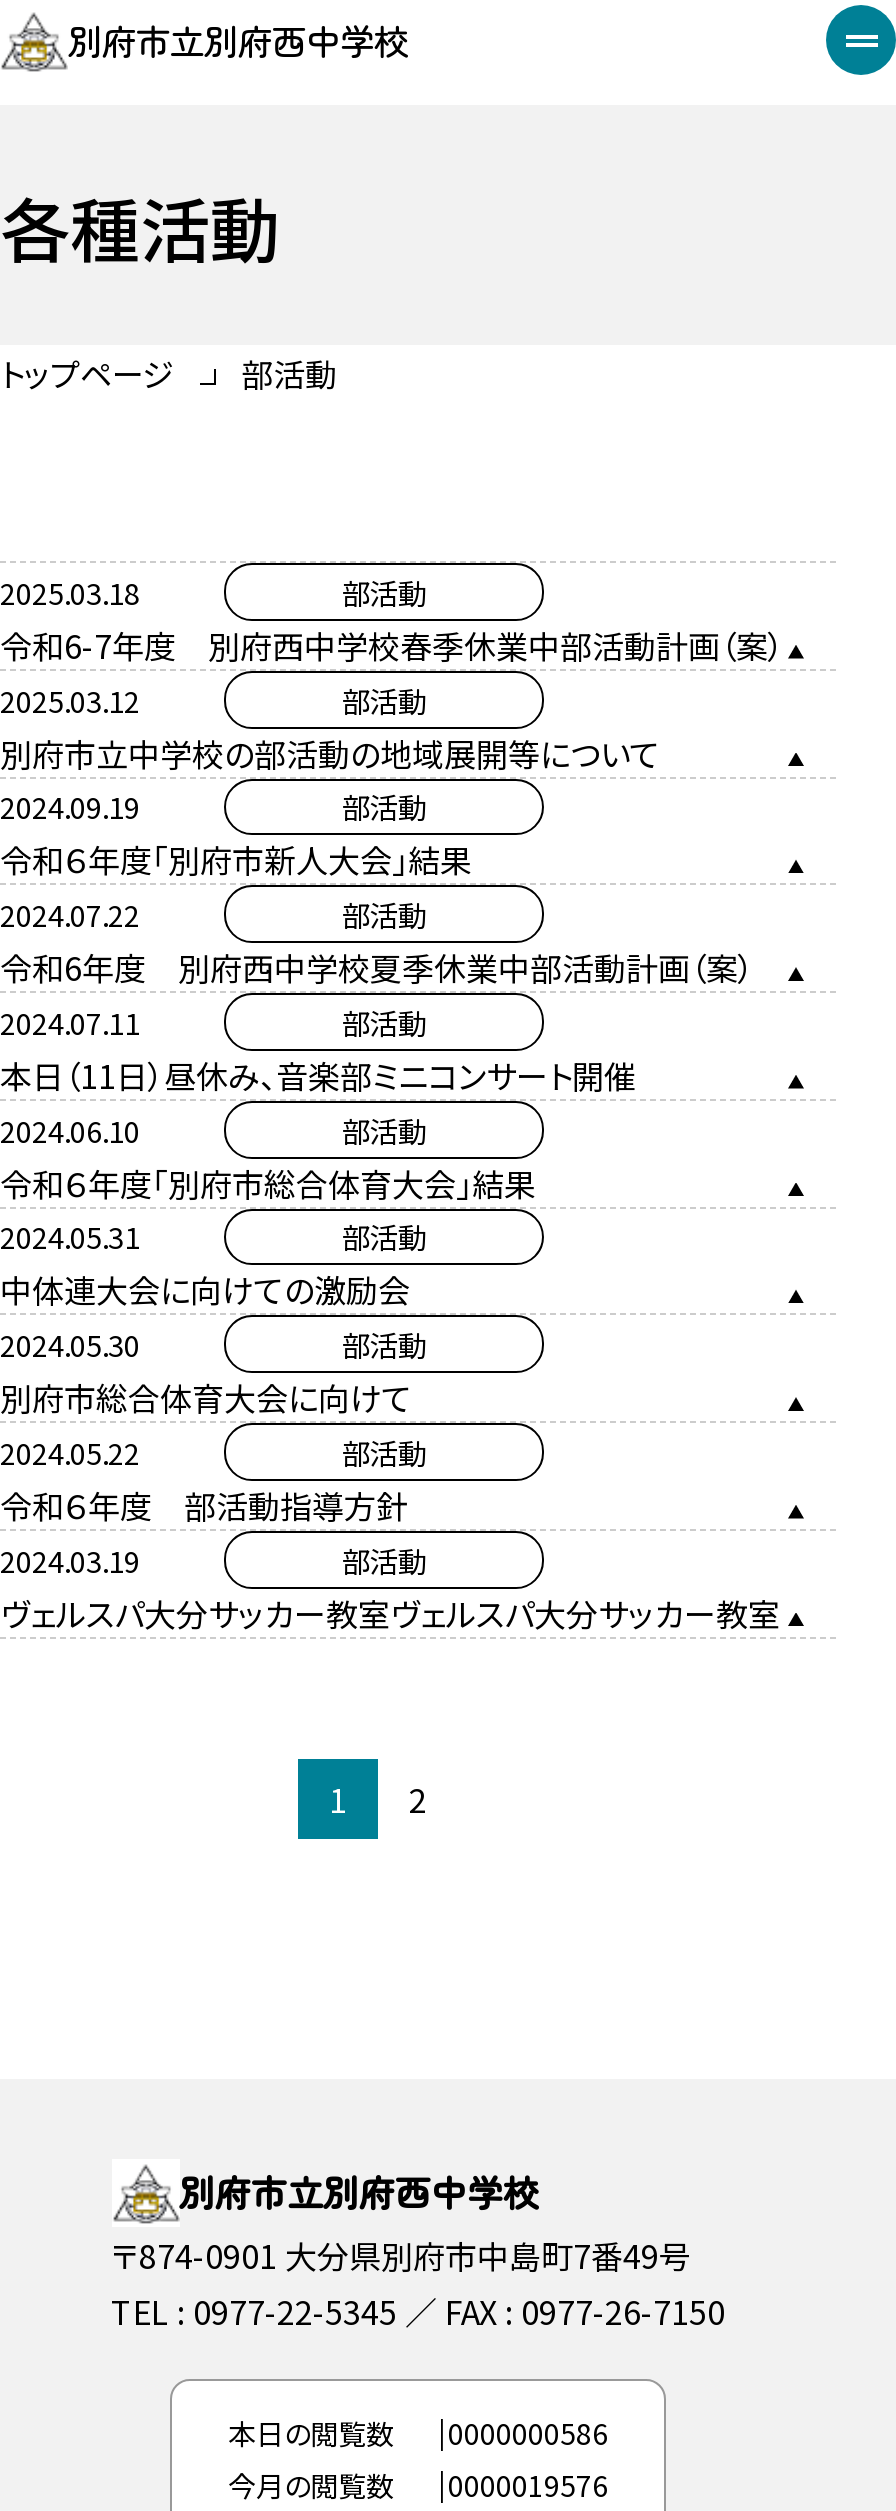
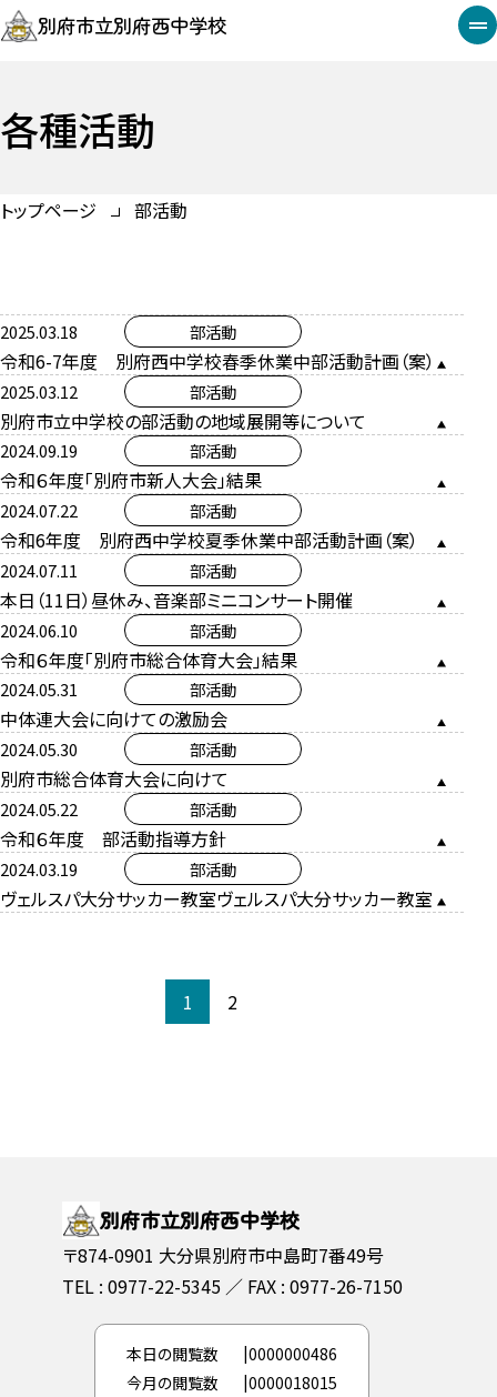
[228,2414,608,2454] 本日の閲覧数 0000000586 -> [126,1343,337,1365] 本日の閲覧数 0000000486
[228,2466,608,2506] 今月の閲覧数 0000019576 -> [126,1372,337,1394] 今月の閲覧数 0000018015

